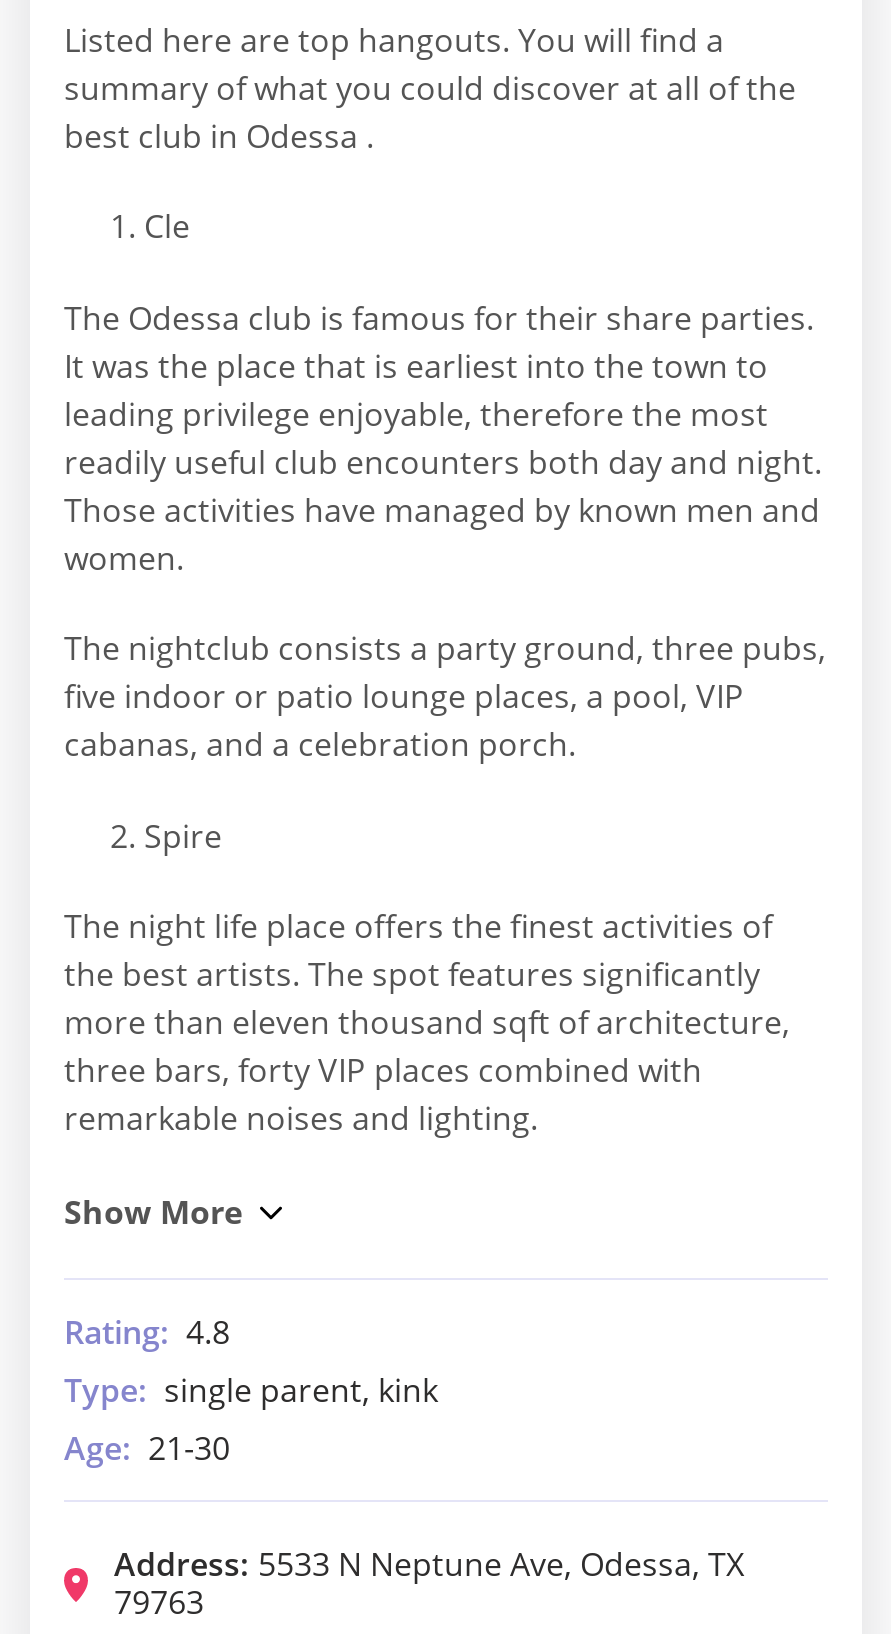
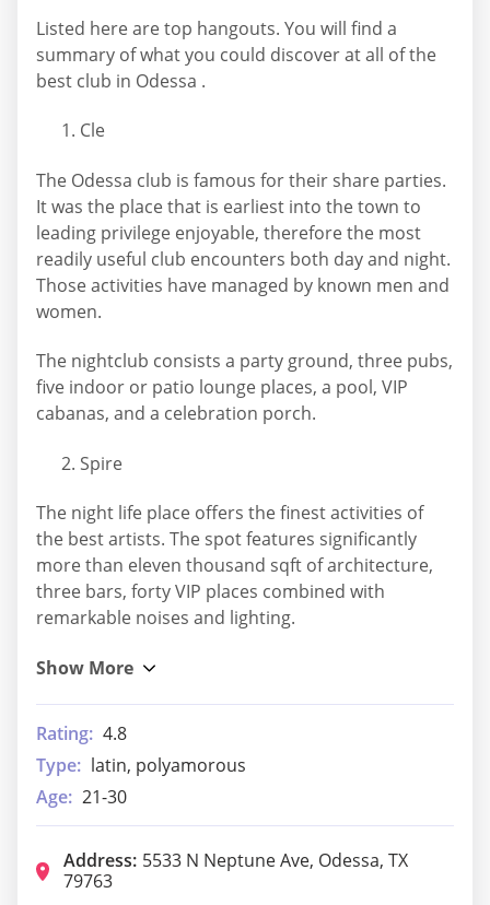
[64,1367,438,1411] Type: single parent, kink -> [36,754,246,778] Type: latin, polyamorous

